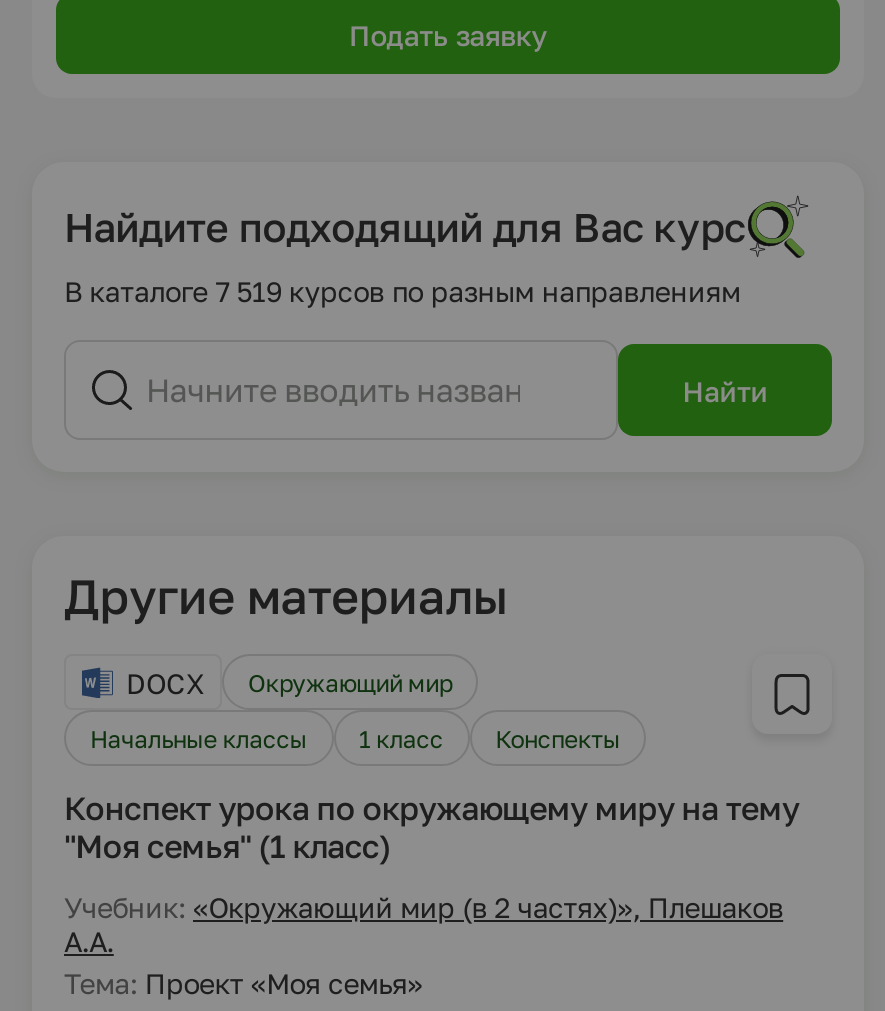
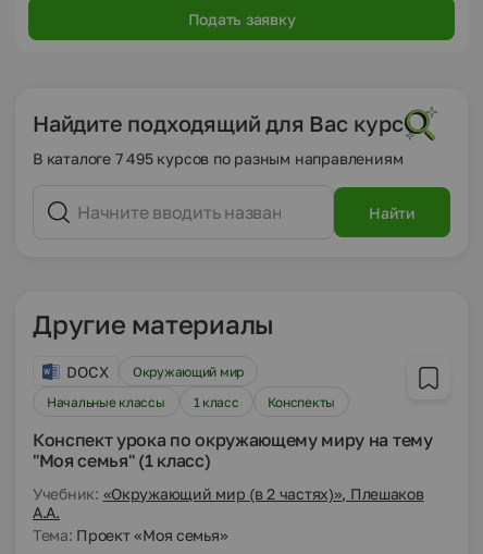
[64,274,741,308] В каталоге 7 519 курсов по разным направлениям -> [33,149,403,168] В каталоге 7 495 курсов по разным направлениям

